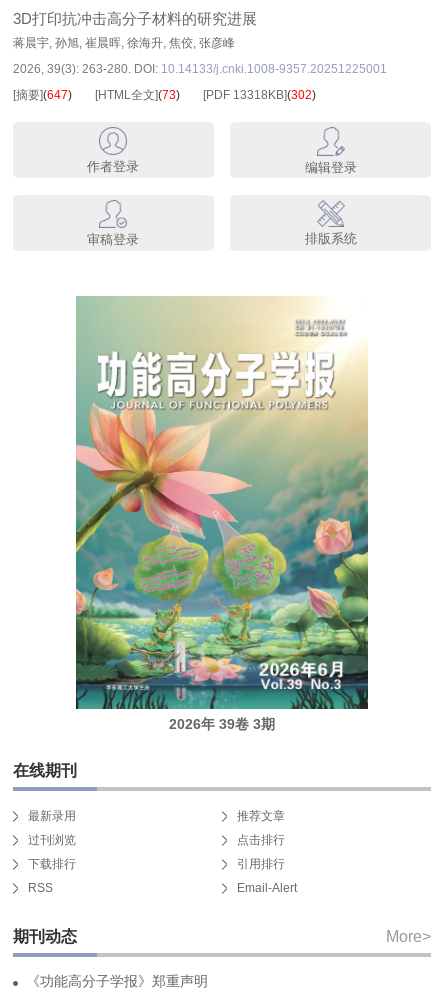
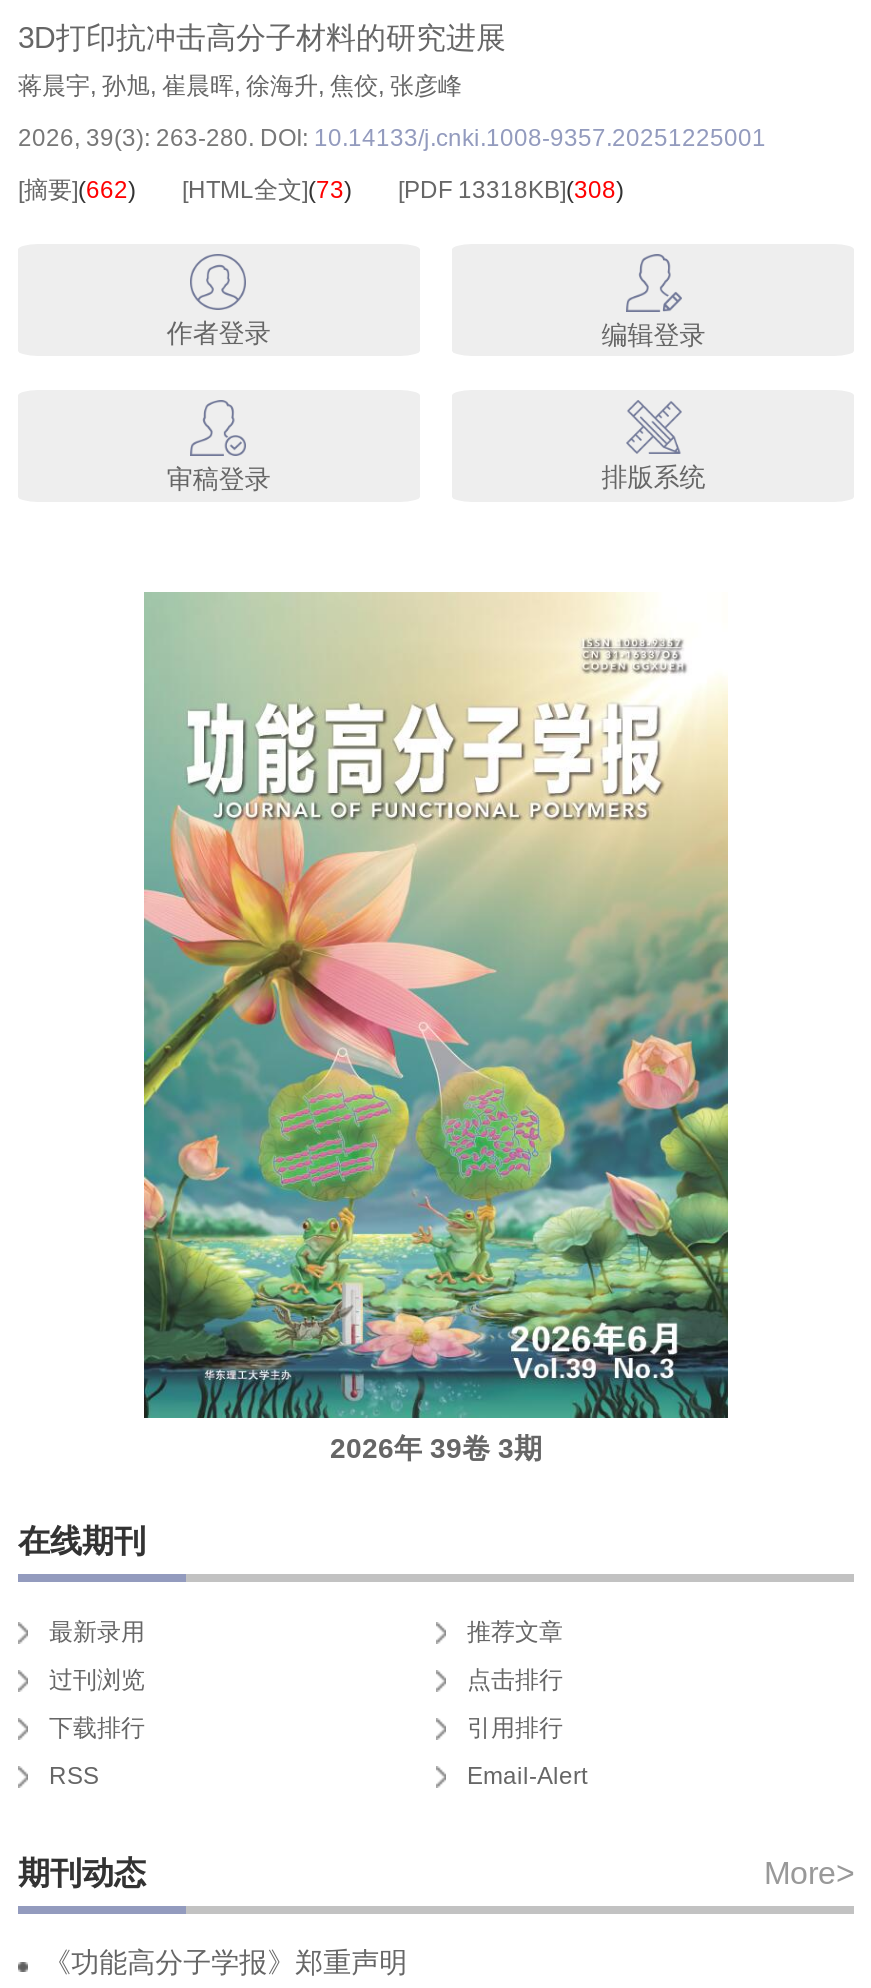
[13,88,72,102] [摘要](647) -> [18,176,136,204] [摘要](662)
[203,88,316,102] [PDF 13318KB](302) -> [398,176,624,204] [PDF 13318KB](308)

